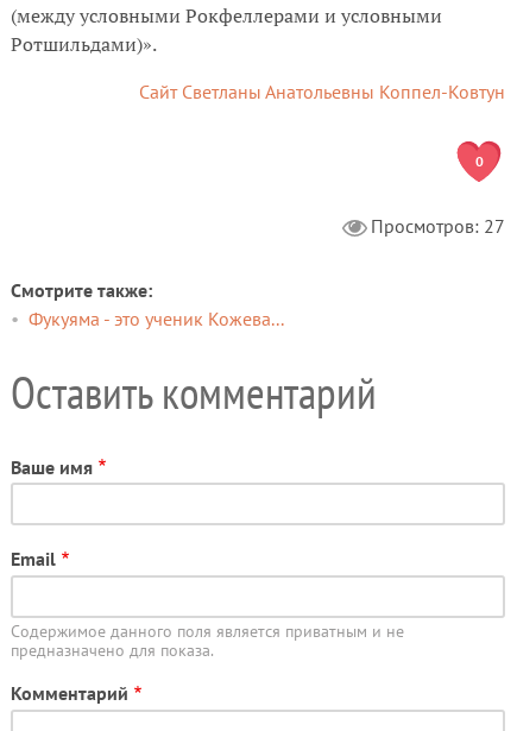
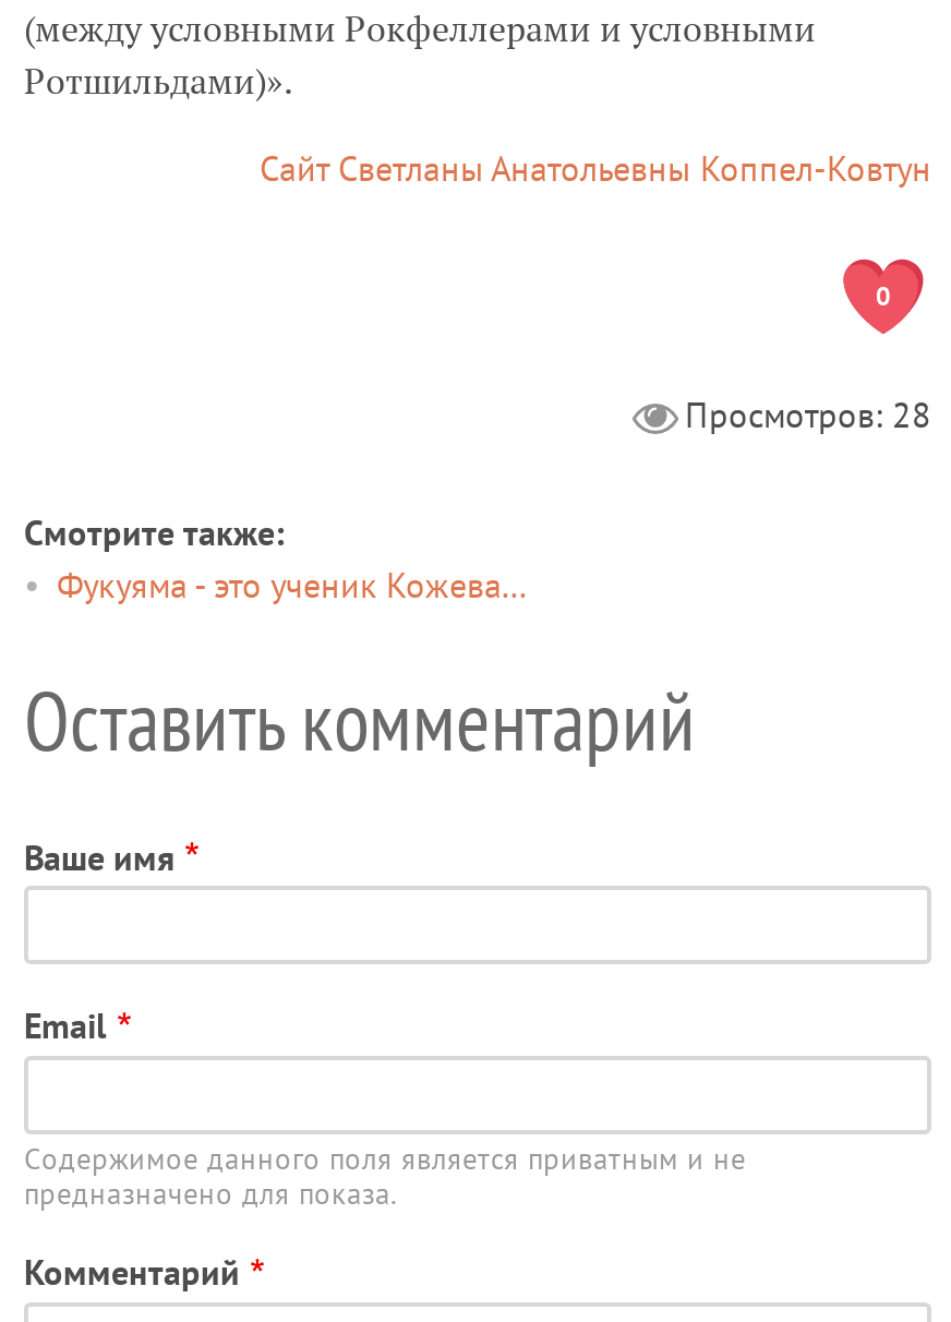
[371,214,505,237] Просмотров: 27 -> [685,392,931,436] Просмотров: 28

